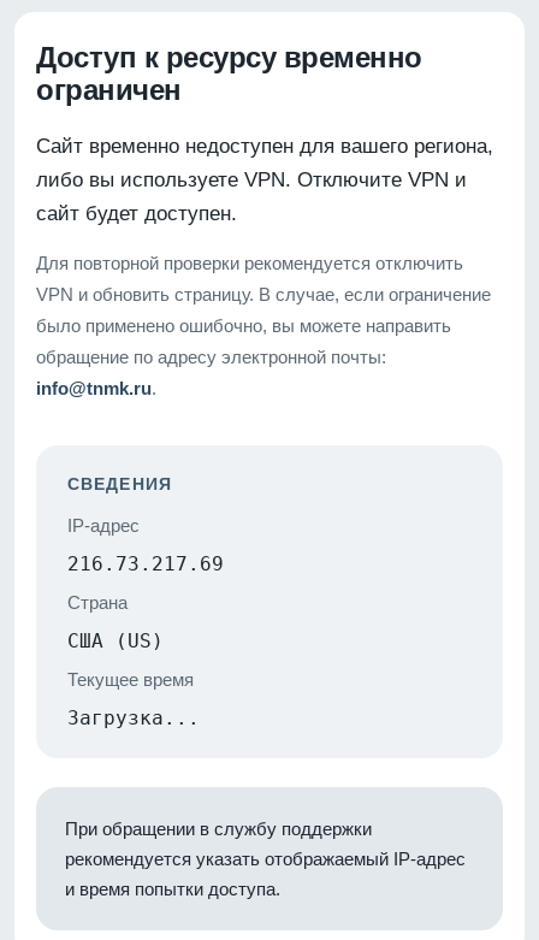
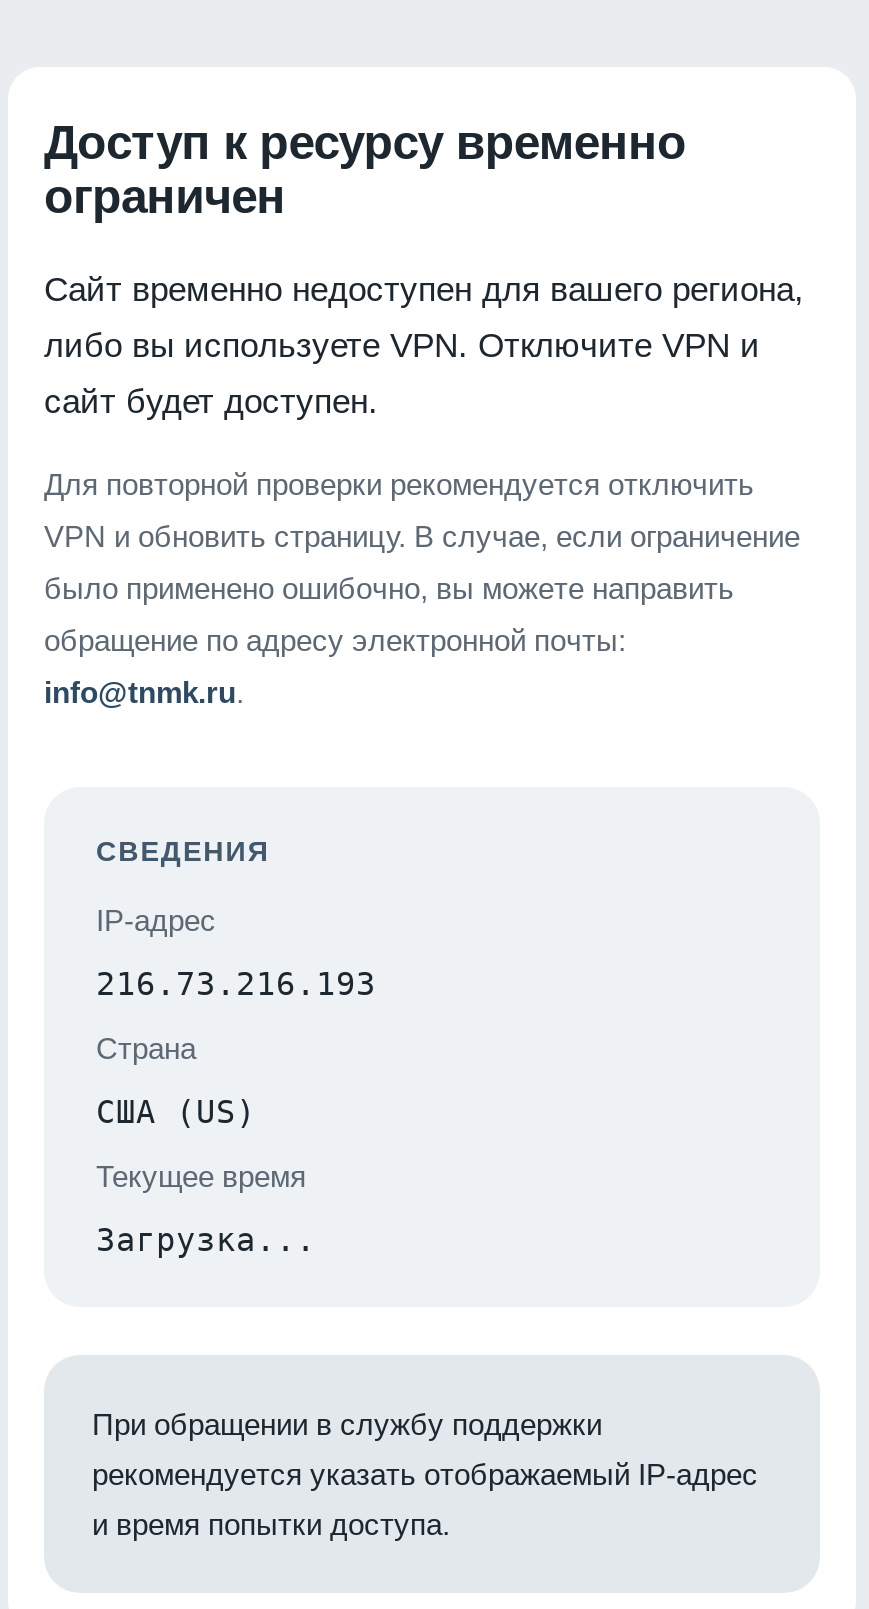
[67,552,224,575] 216.73.217.69 -> [96,964,376,1002] 216.73.216.193

